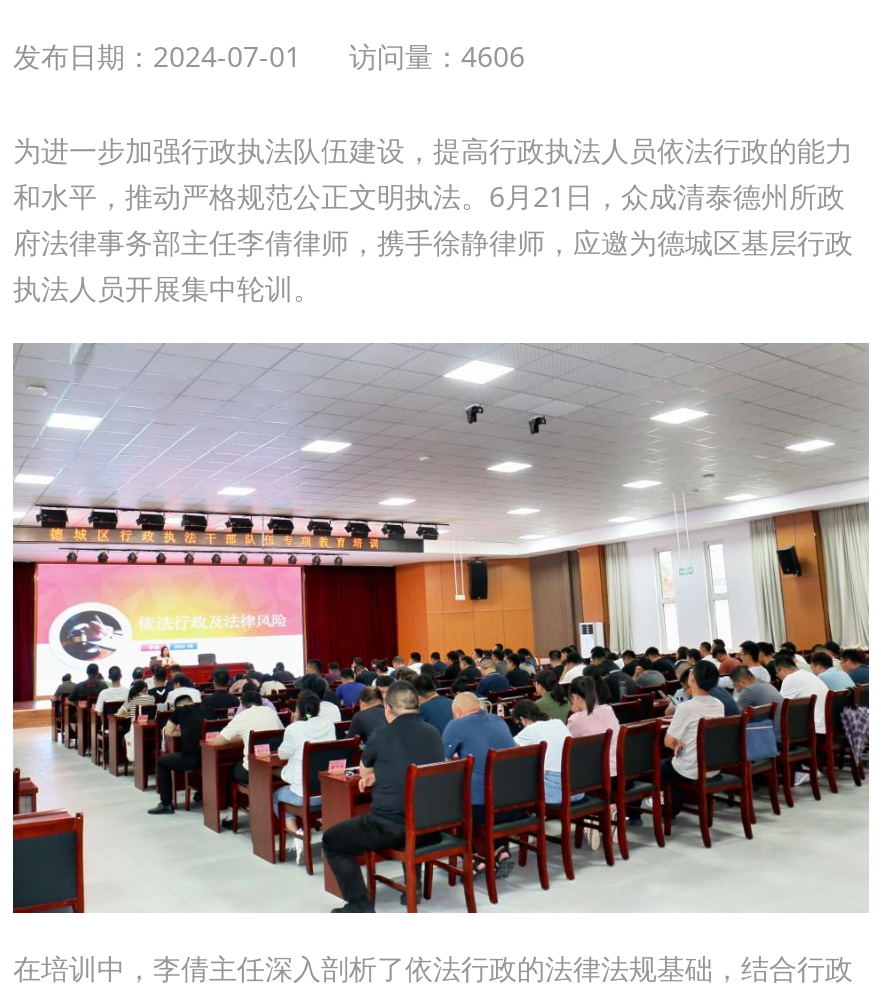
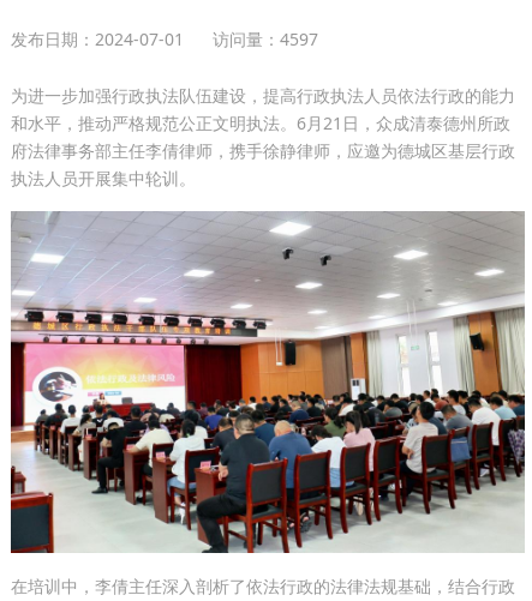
[13,37,525,75] 发布日期：2024-07-01 访问量：4606 -> [11,28,318,51] 发布日期：2024-07-01 访问量：4597

